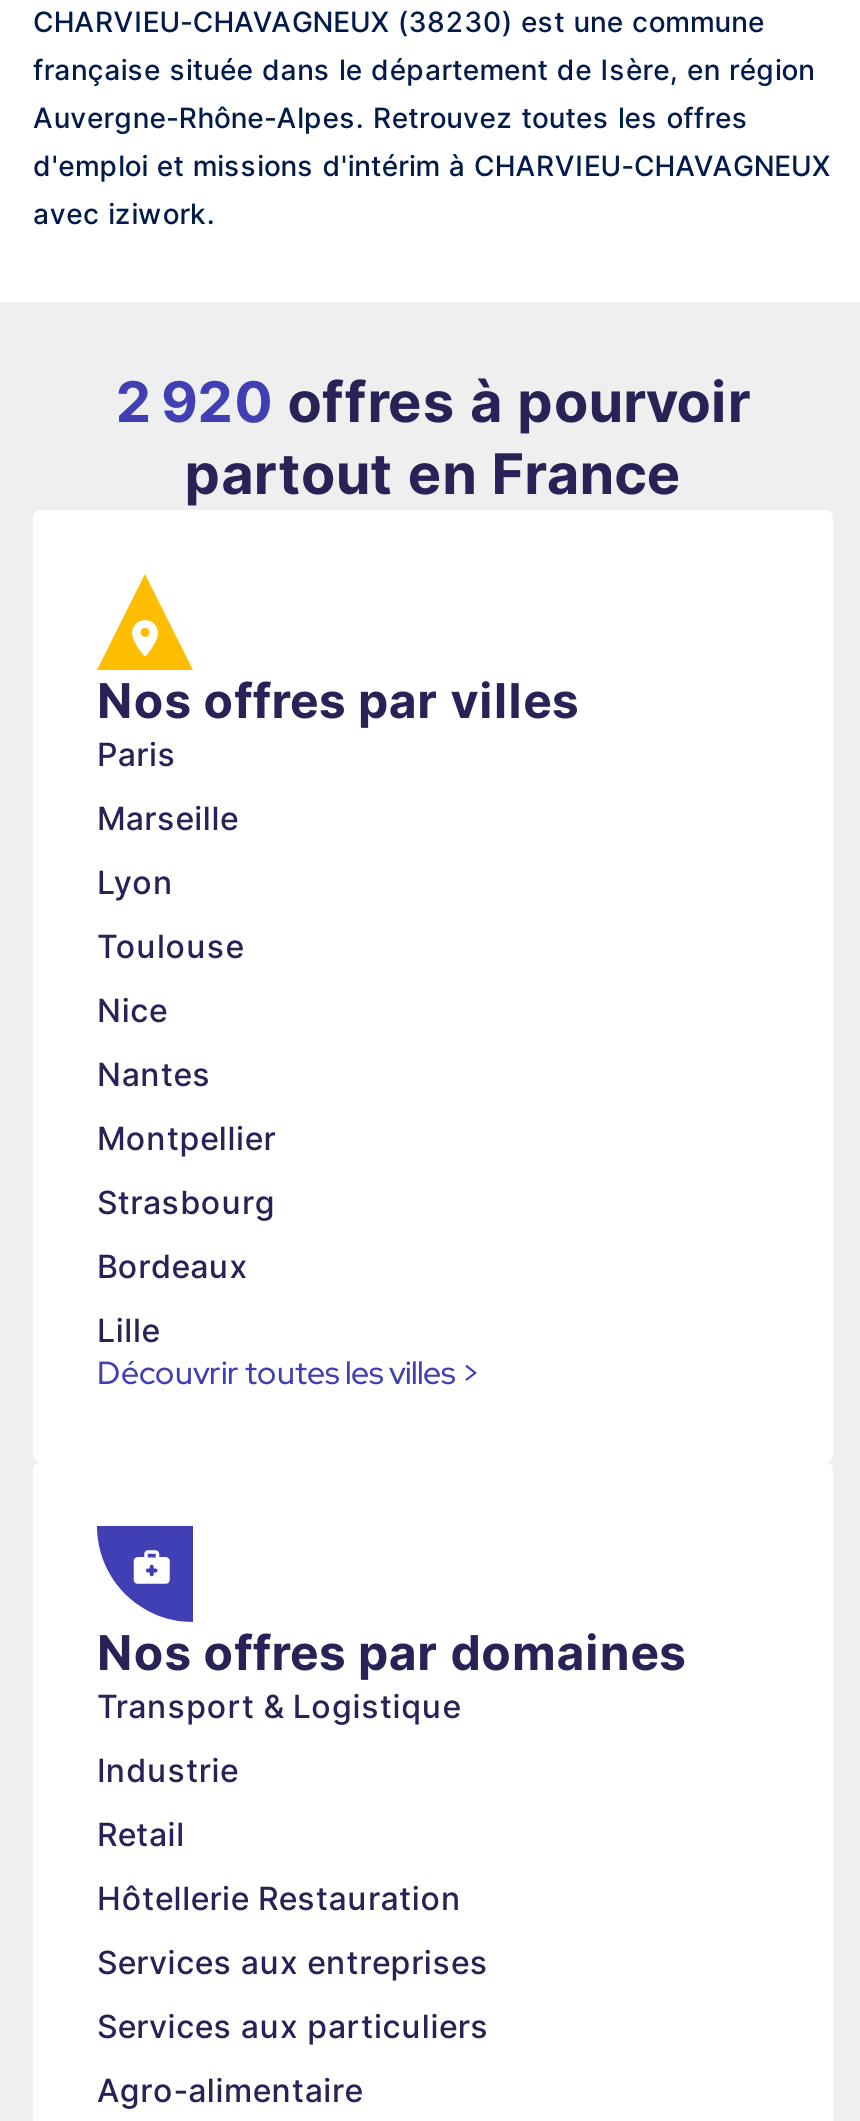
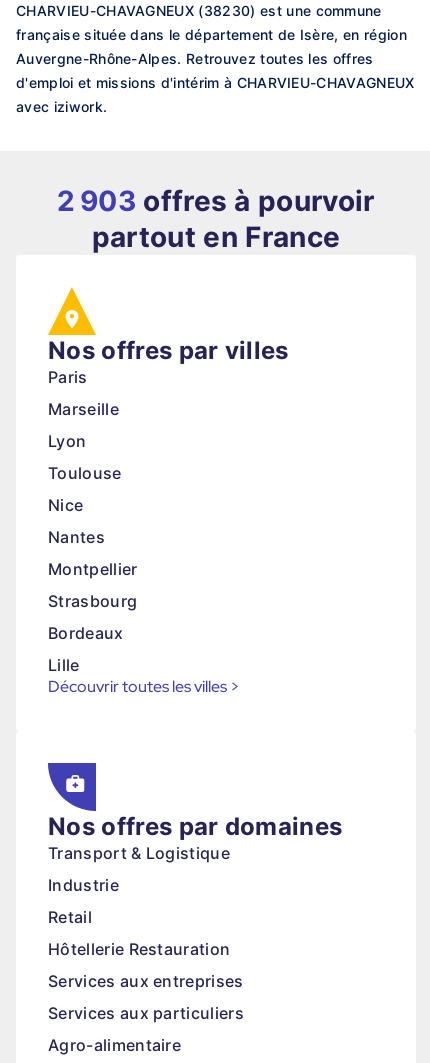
[116,368,750,436] 2 920 offres à pourvoir -> [57,184,375,218] 2 903 offres à pourvoir

